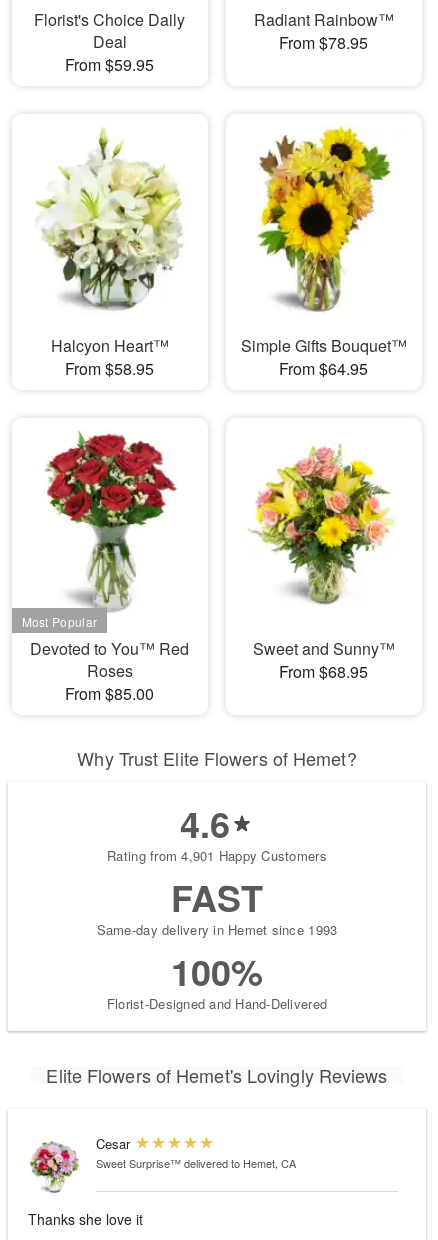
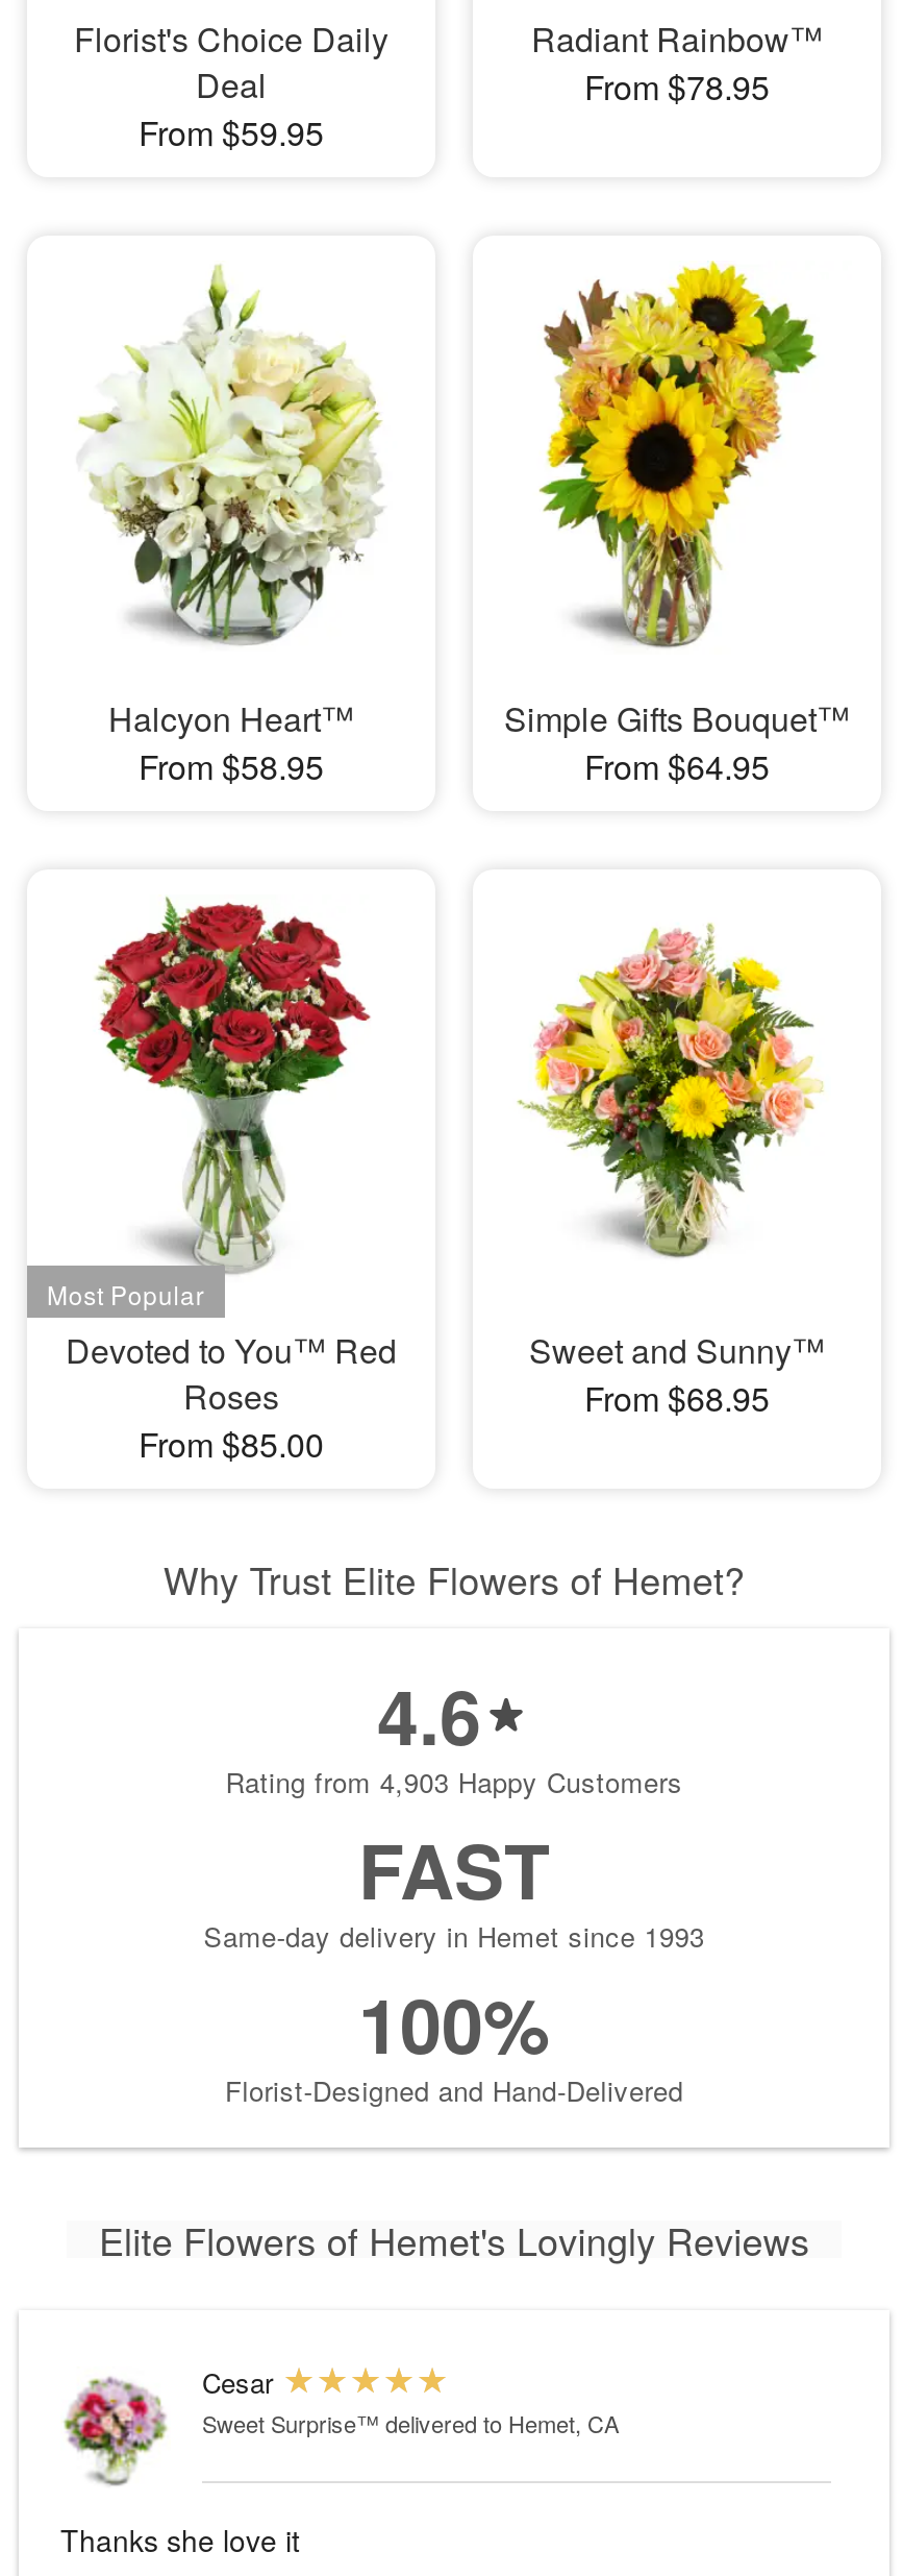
[107,846,327,865] Rating from 4,901 Happy Customers -> [225,1762,683,1802] Rating from 4,903 Happy Customers

